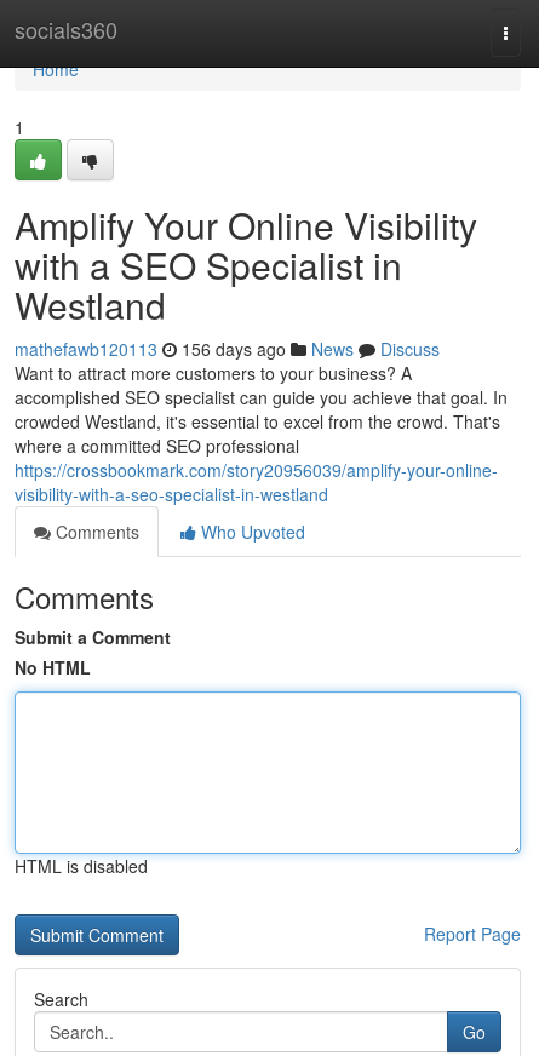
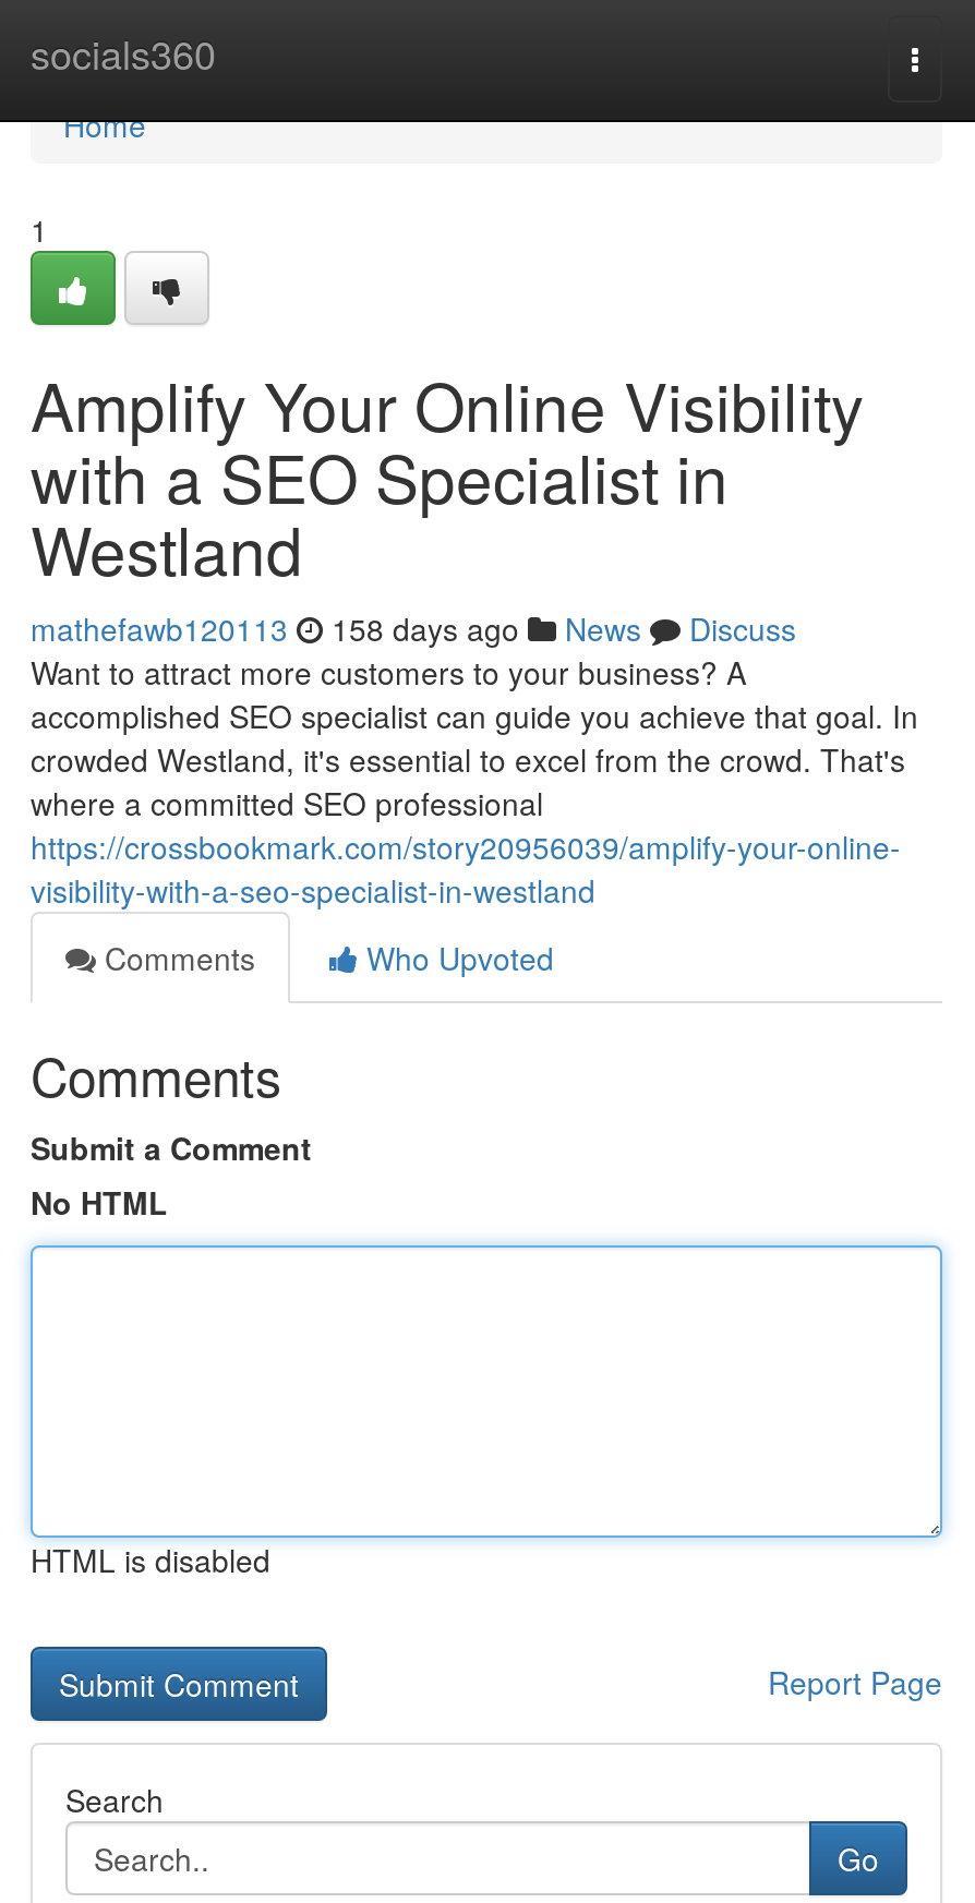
[15,337,440,361] mathefawb120113 156 days ago News Discuss -> [31,606,796,650] mathefawb120113 158 days ago News Discuss

